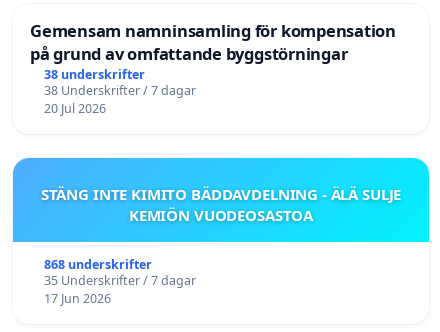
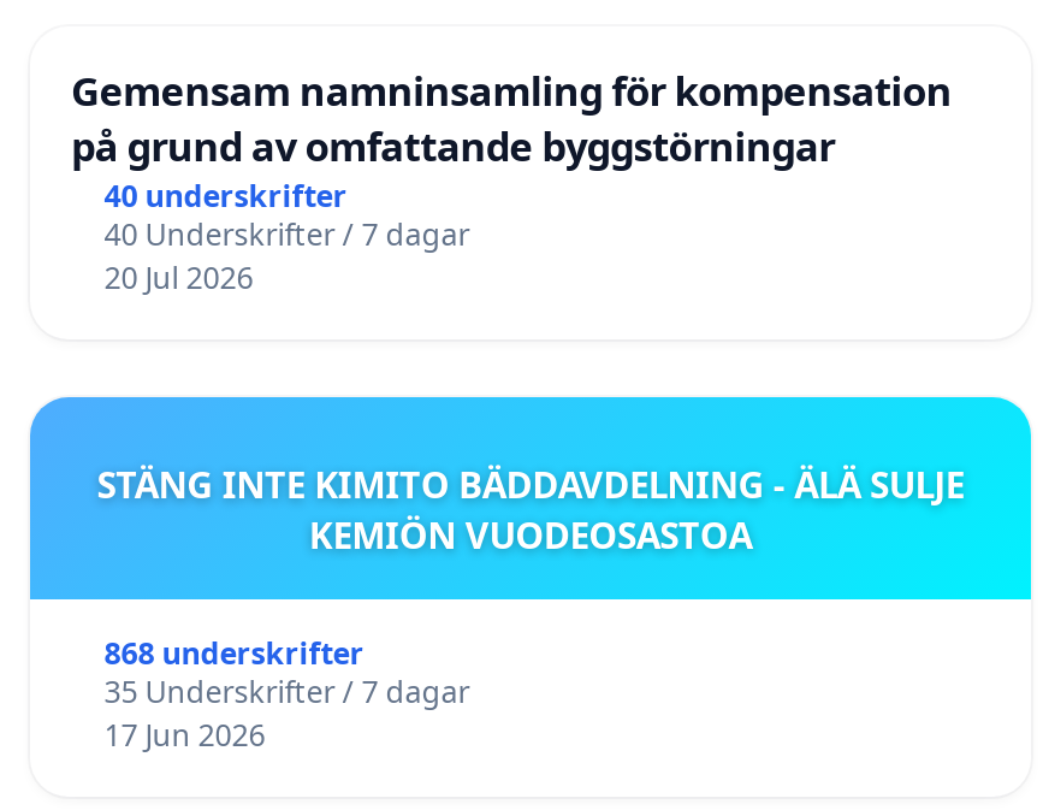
[44,66,145,83] 38 underskrifter -> [104,175,347,216] 40 underskrifter
[44,82,196,99] 38 Underskrifter / 7 dagar -> [104,214,470,255] 40 Underskrifter / 7 dagar

